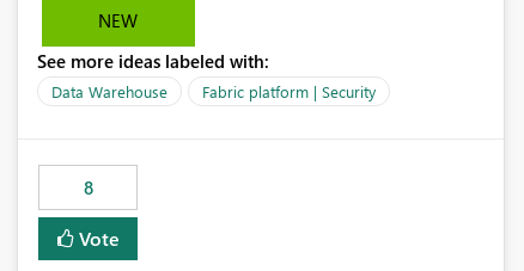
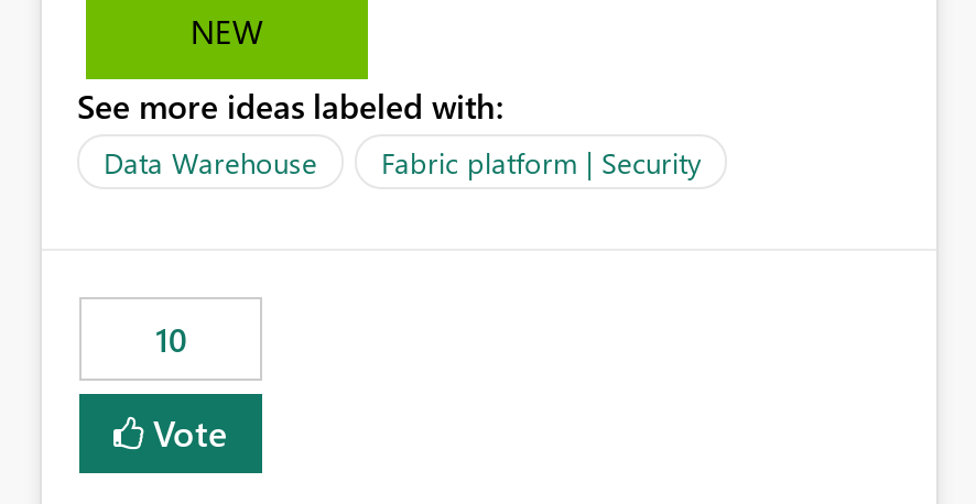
[83,176,93,200] 8 -> [155,318,186,362] 10

